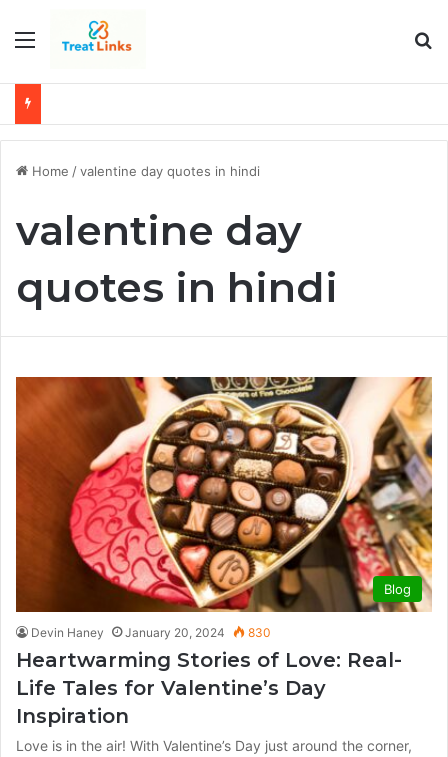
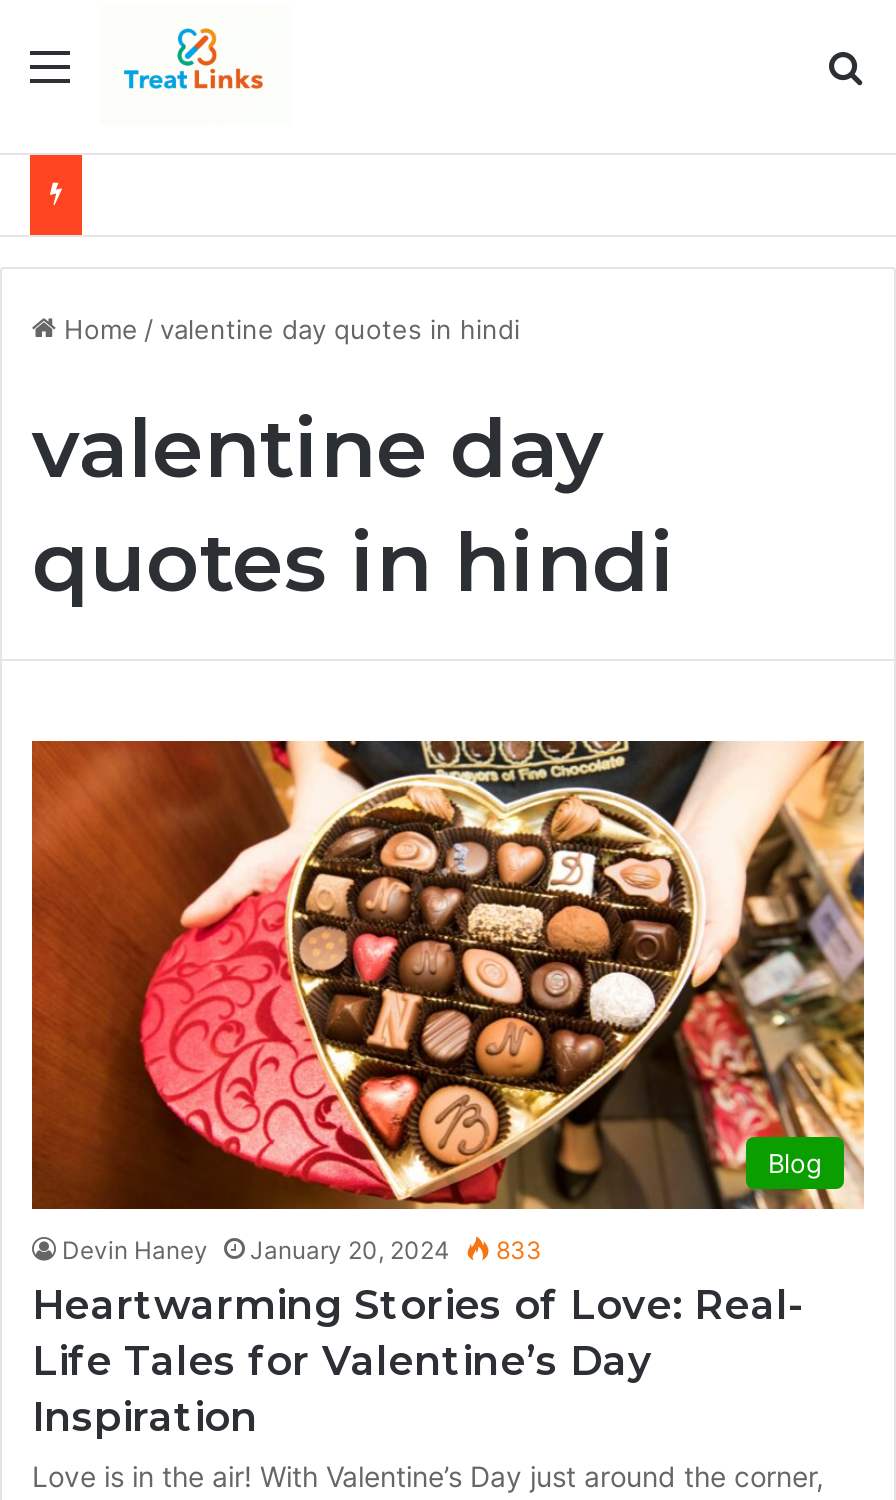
[31,625,271,640] Devin Haney January 20, 2024 830 -> [62,1235,542,1265] Devin Haney January 20, 2024 833

